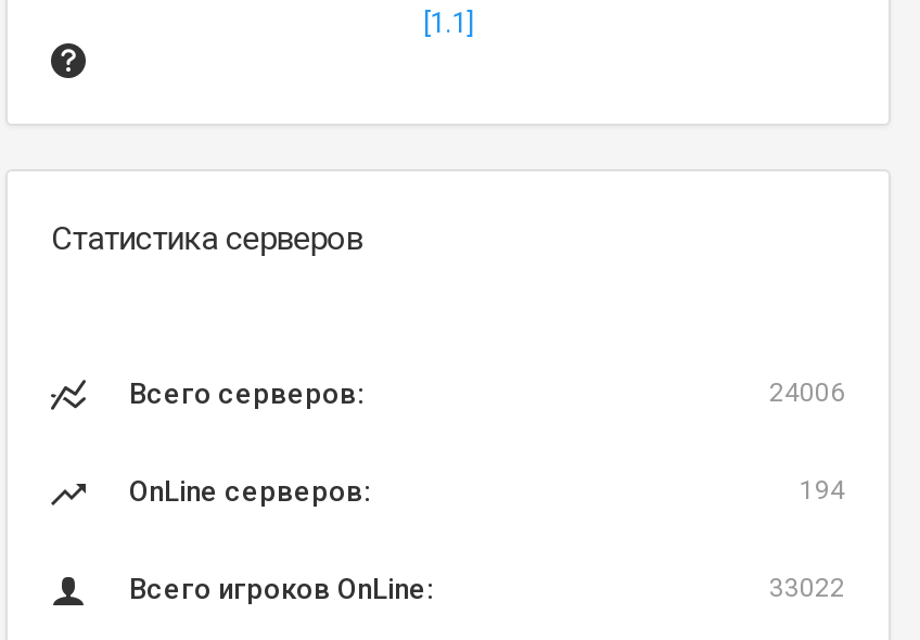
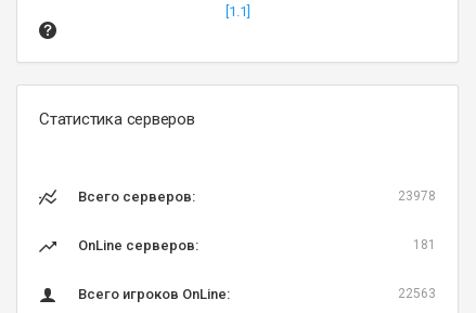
[769,377,845,408] 24006 -> [398,188,436,204] 23978
[800,475,845,505] 194 -> [413,237,436,252] 181
[769,573,845,603] 33022 -> [398,286,436,301] 22563

